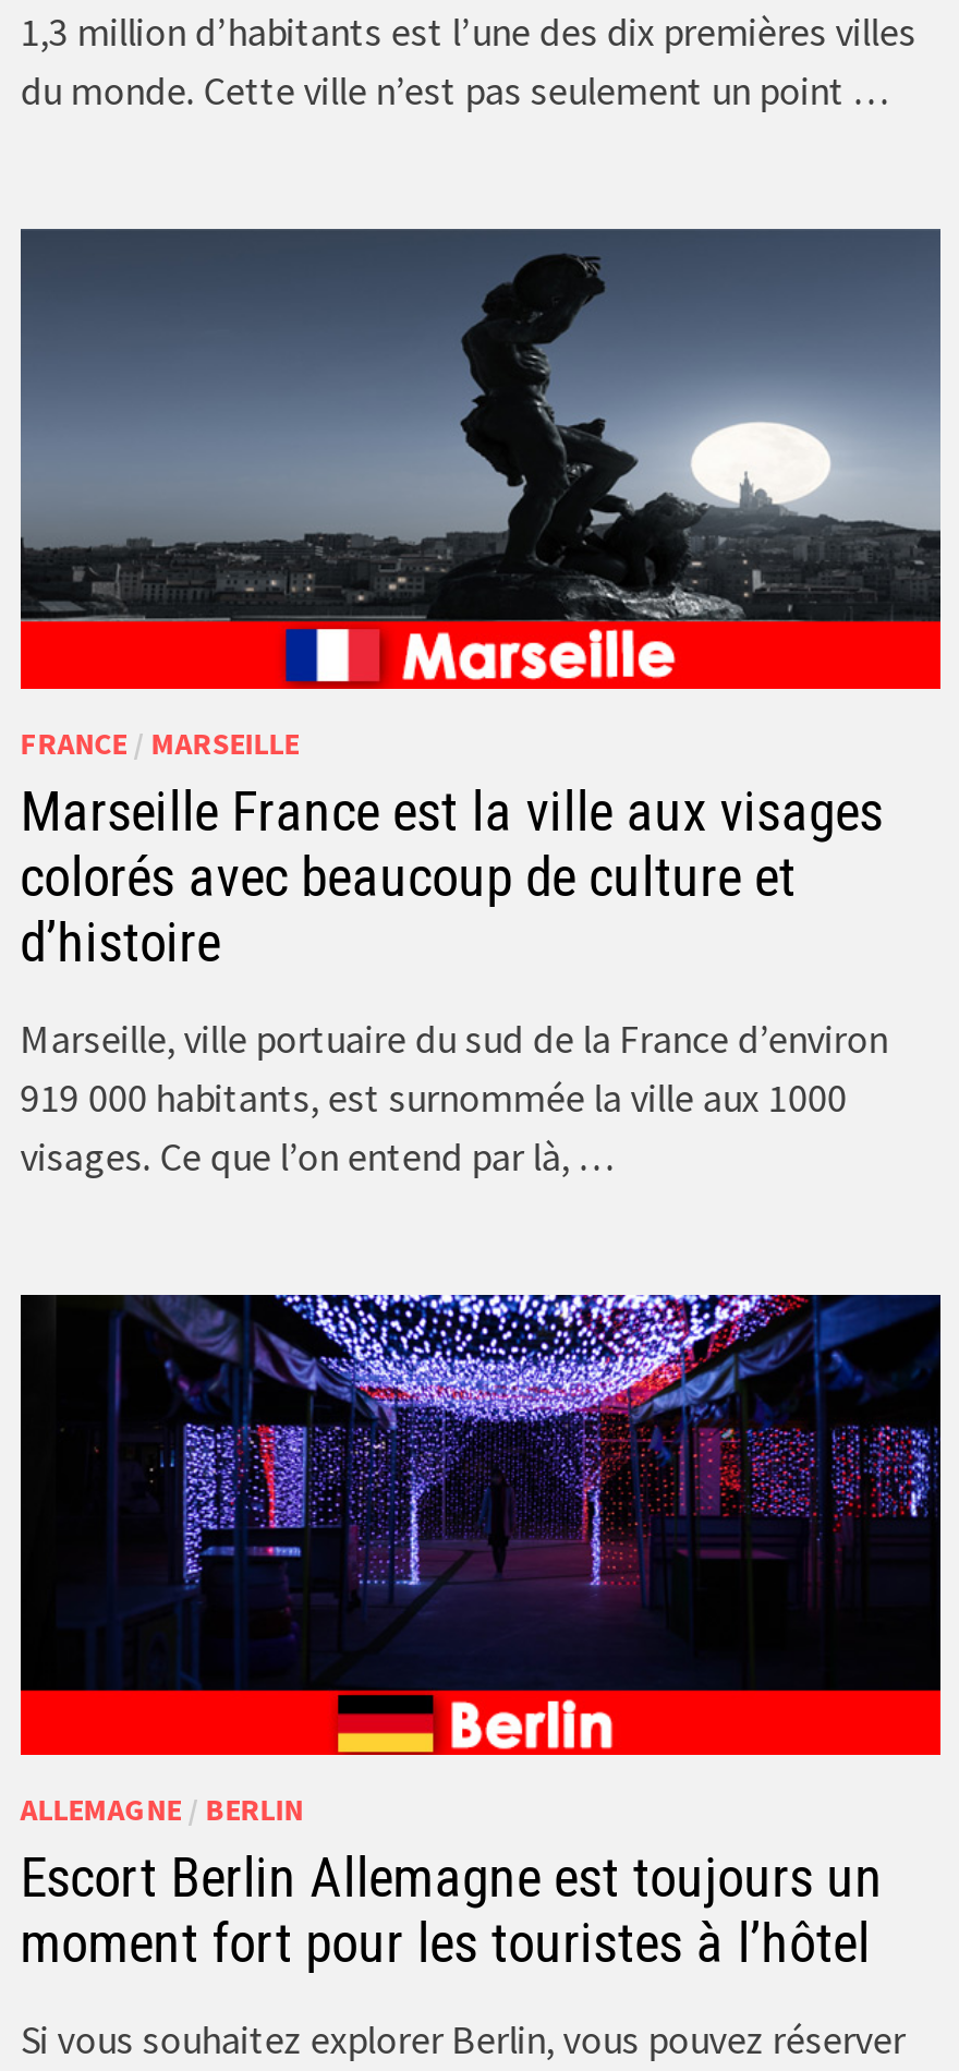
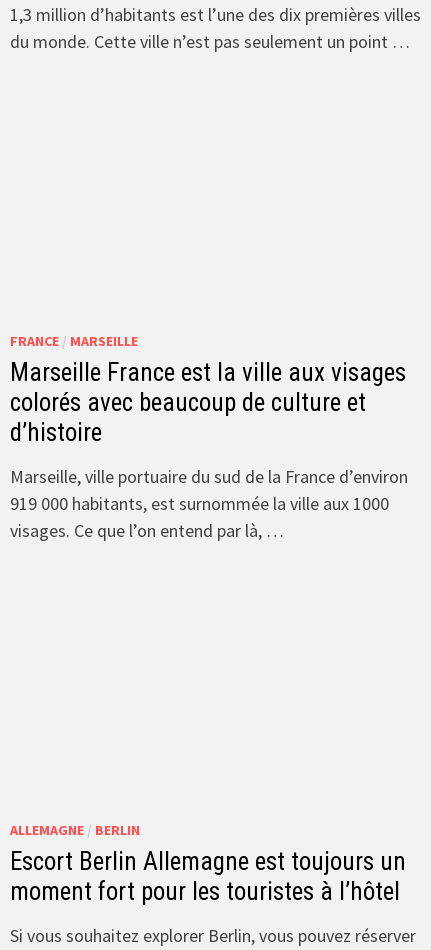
[19,227,943,691] [image] -> none
[19,1293,943,1757] [image] -> none

